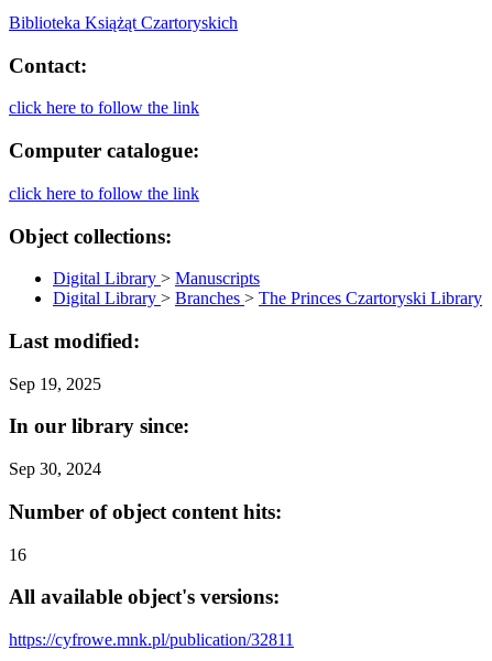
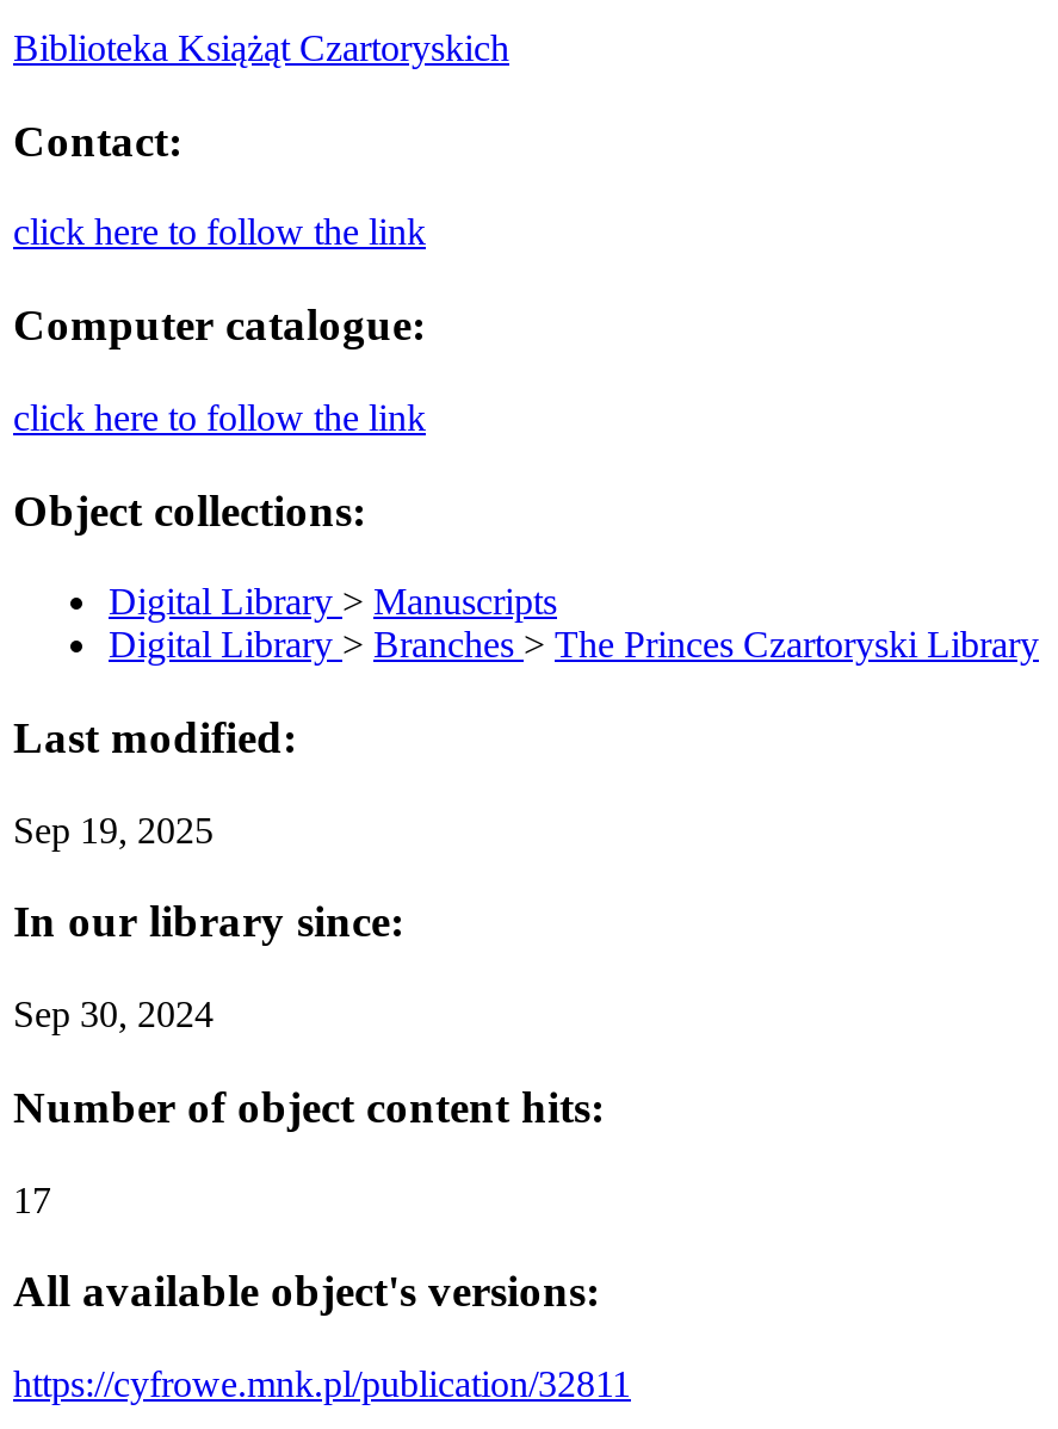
[9,545,26,564] 16 -> [13,1179,51,1219] 17

